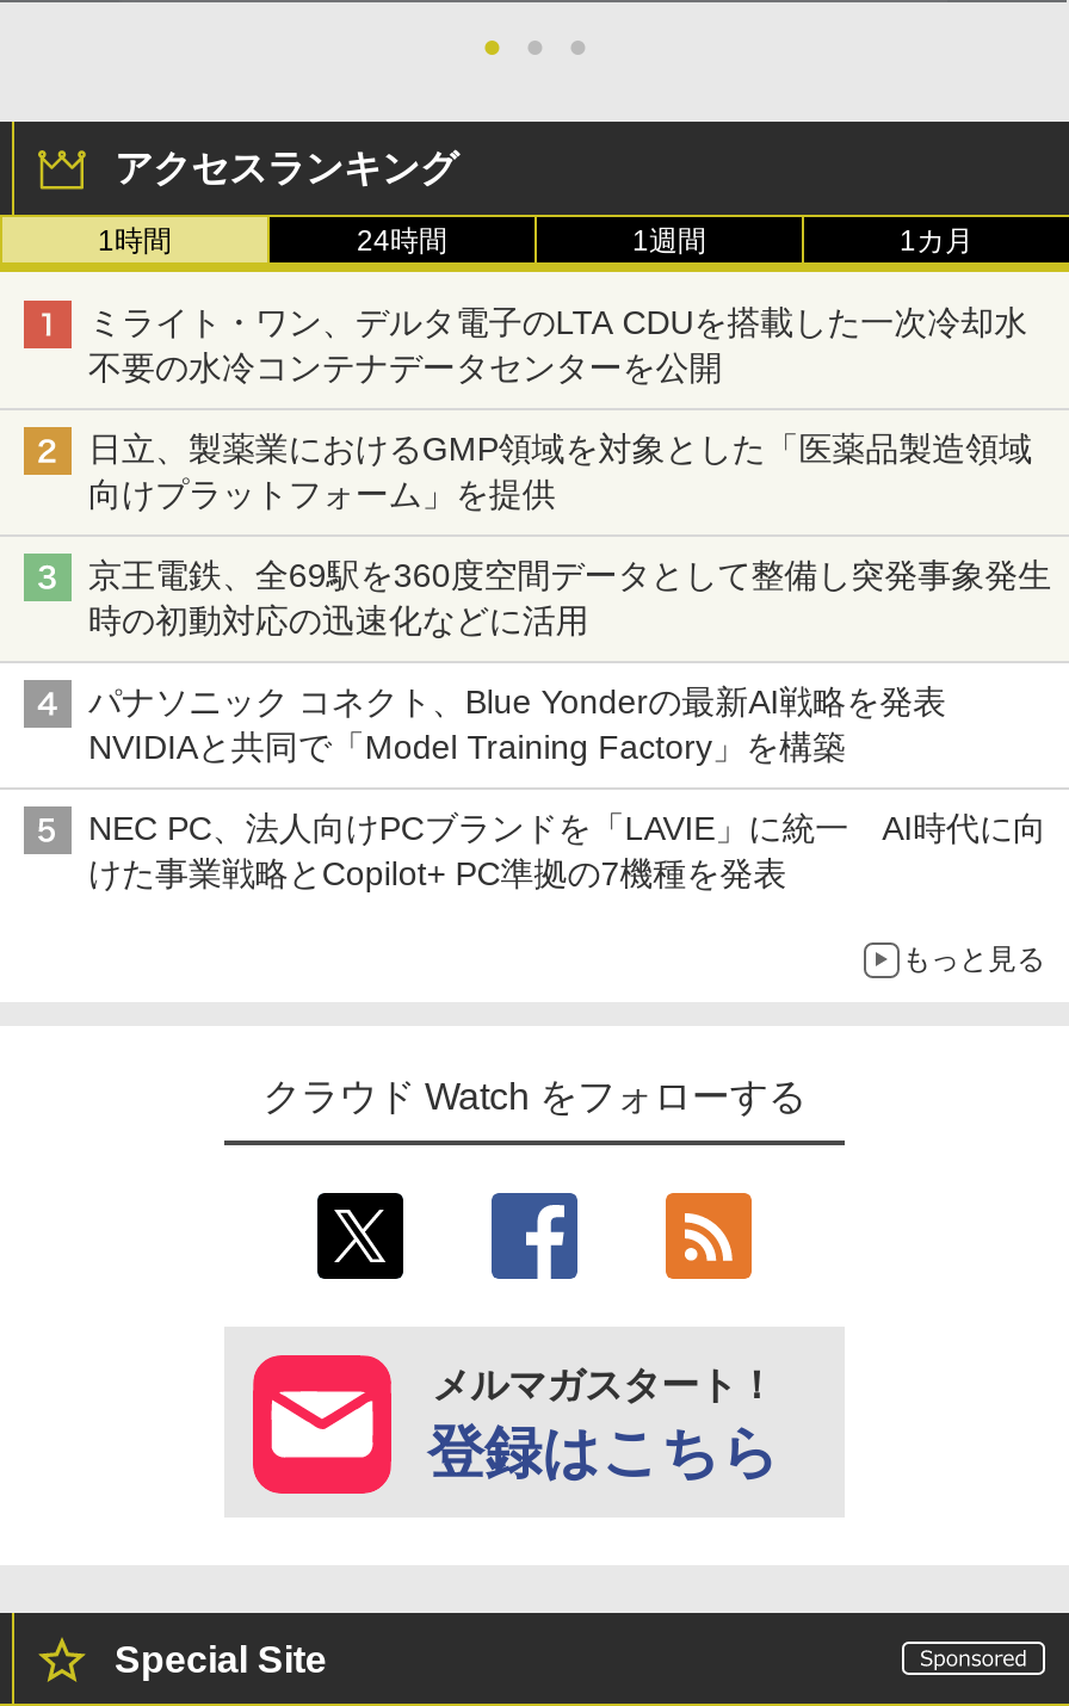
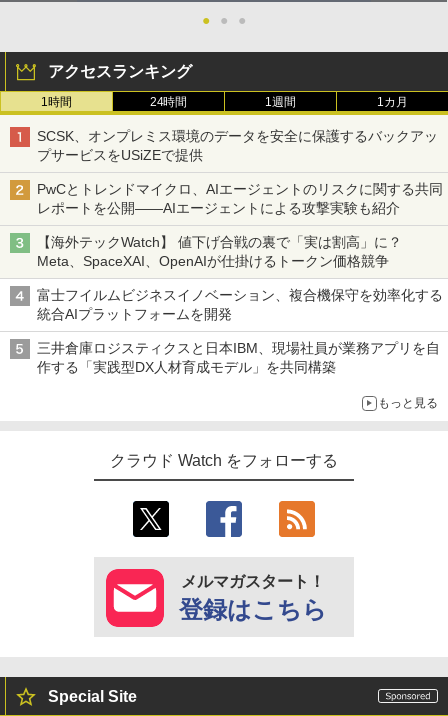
[88,303,1027,387] ミライト・ワン、デルタ電子のLTA CDUを搭載した一次冷却水 | 不要の水冷コンテナデータセンターを公開 -> [37,128,438,163] SCSK、オンプレミス環境のデータを安全に保護するバックアッ | プサービスをUSiZEで提供
[88,429,1032,513] 日立、製薬業におけるGMP領域を対象とした「医薬品製造領域 | 向けプラットフォーム」を提供 -> [37,181,443,216] PwCとトレンドマイクロ、AIエージェントのリスクに関する共同 | レポートを公開――AIエージェントによる攻撃実験も紹介
[88,556,1051,639] 京王電鉄、全69駅を360度空間データとして整備し突発事象発生 | 時の初動対応の迅速化などに活用 -> [37,234,416,269] 【海外テックWatch】 値下げ合戦の裏で「実は割高」に？ | Meta、SpaceXAI、OpenAIが仕掛けるトークン価格競争
[88,682,980,766] パナソニック コネクト、Blue Yonderの最新AI戦略を発表 | NVIDIAと共同で「Model Training Factory」を構築 -> [37,287,443,322] 富士フイルムビジネスイノベーション、複合機保守を効率化する | 統合AIプラットフォームを開発
[88,809,1046,892] NEC PC、法人向けPCブランドを「LAVIE」に統一 AI時代に向 | けた事業戦略とCopilot+ PC準拠の7機種を発表 -> [37,340,440,375] 三井倉庫ロジスティクスと日本IBM、現場社員が業務アプリを自 | 作する「実践型DX人材育成モデル」を共同構築

